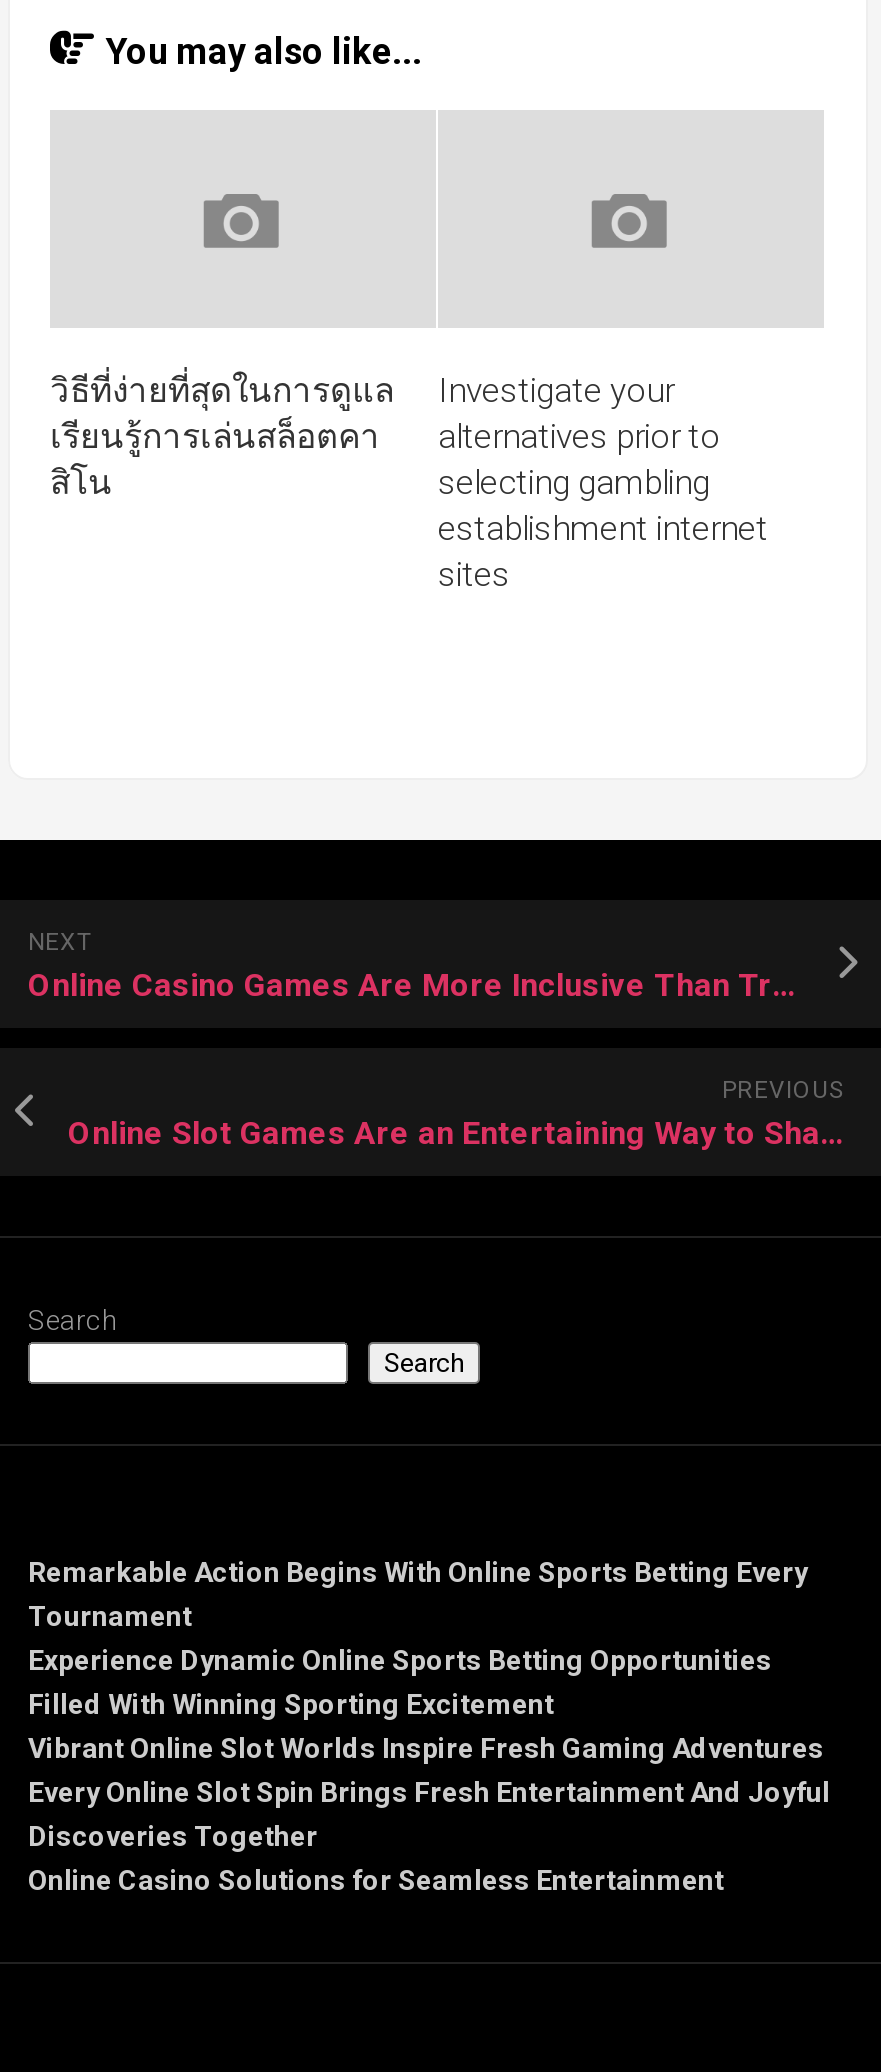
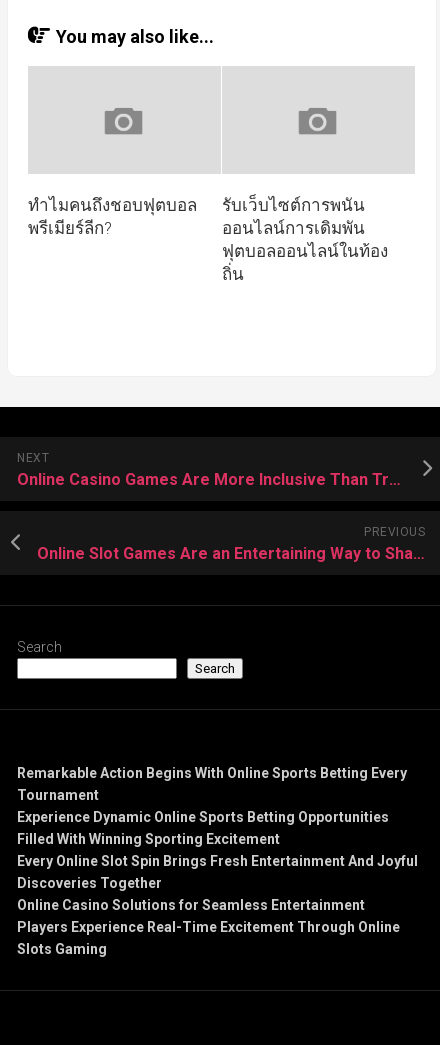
[50,371,394,503] วิธีที่ง่ายที่สุดในการดูแล | เรียนรู้การเล่นสล็อตคา | สิโน -> [28,195,197,238] ทำไมคนถึงชอบฟุตบอล | พรีเมียร์ลีก?
[438,371,768,595] Investigate your | alternatives prior to | selecting gambling | establishment internet | sites -> [222,195,388,284] รับเว็บไซต์การพนัน | ออนไลน์การเดิมพัน | ฟุตบอลออนไลน์ในท้อง | ถิ่น
moved [28,929,844,1721] -> [17,451,425,847]: NEXT | PREVIOUS | Search | Search | Remarkable Action Begins With Online Sports Betting Every | Tournament | Experience Dynamic Online Sports Betting Opportunities | Filled With Winning Sporting Excitement
[28,1733,824,1765] Vibrant Online Slot Worlds Inspire Fresh Gaming Adventures -> none
moved [28,1777,830,1897] -> [17,853,418,913]: Every Online Slot Spin Brings Fresh Entertainment And Joyful | Discoveries Together | Online Casino Solutions for Seamless Entertainment
none -> [17,919,400,957] Players Experience Real-Time Excitement Through Online | Slots Gaming

